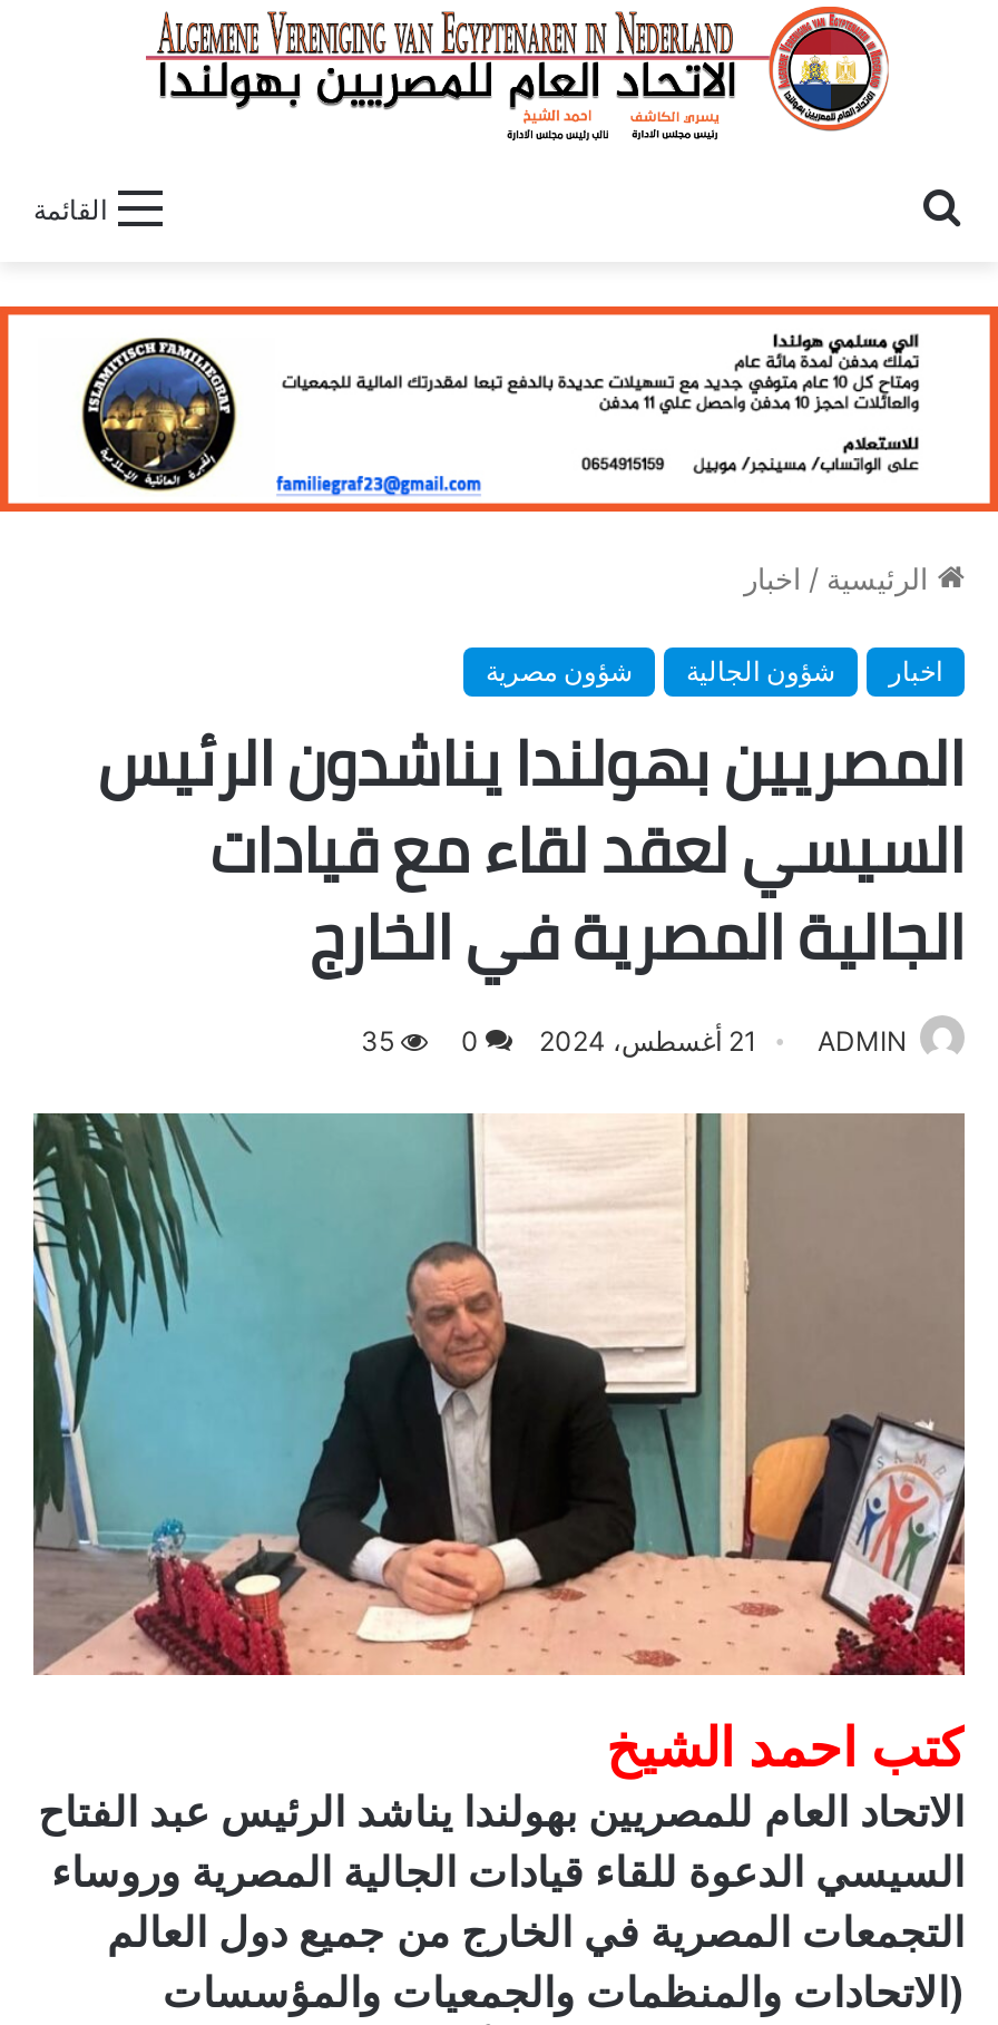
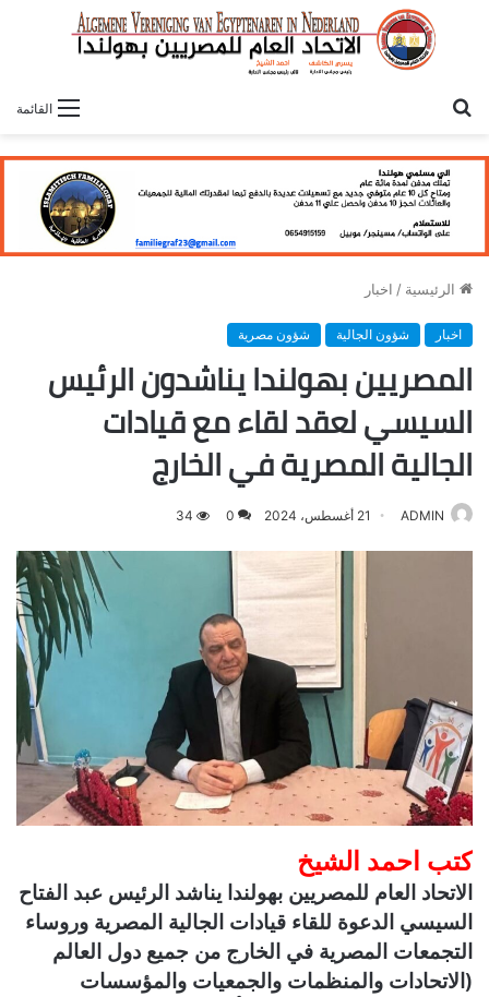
[361,1024,479,1058] 35 0 -> [176,507,235,524] 34 0

